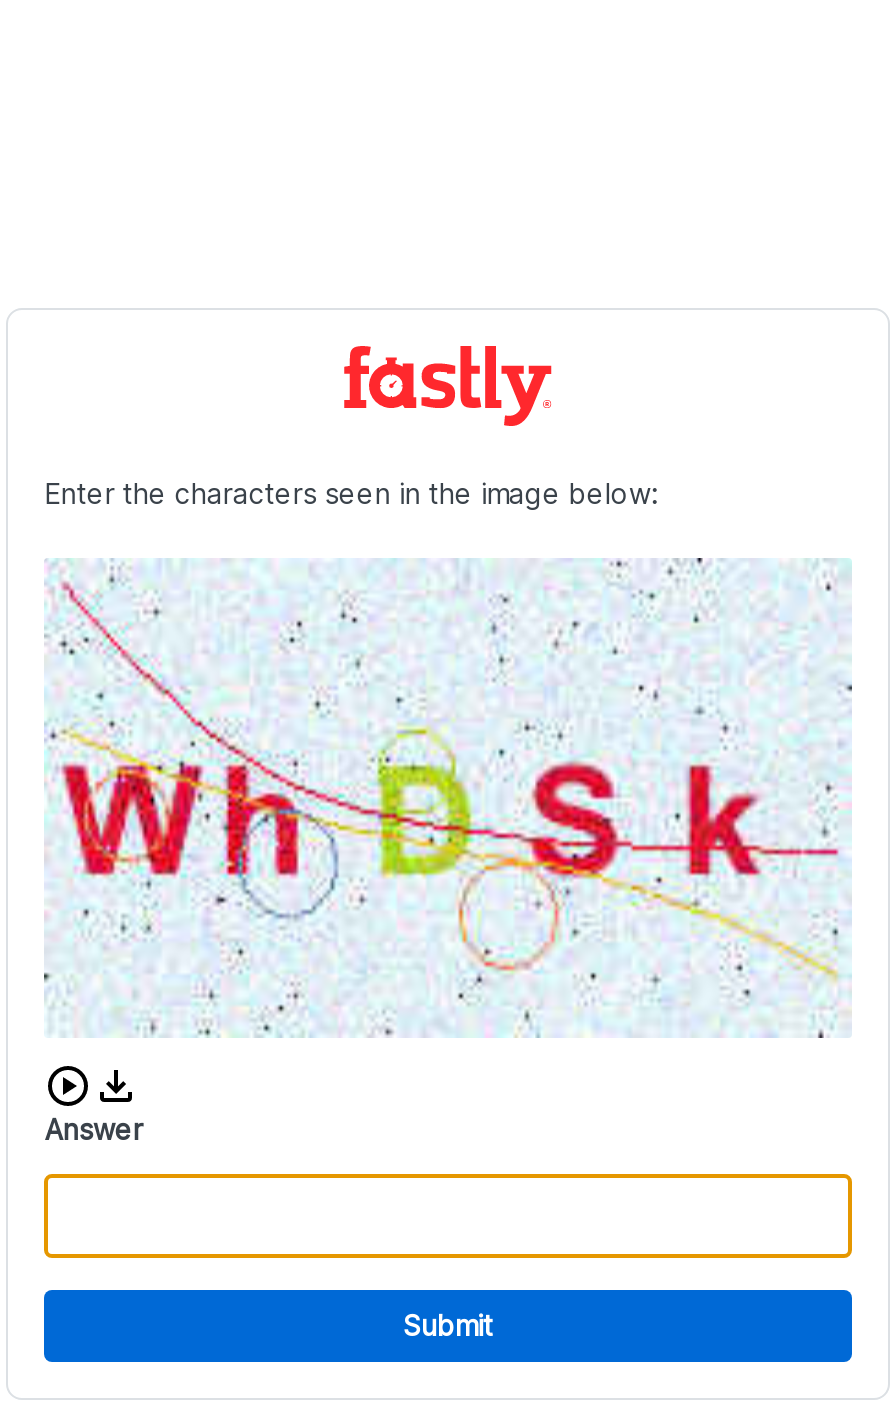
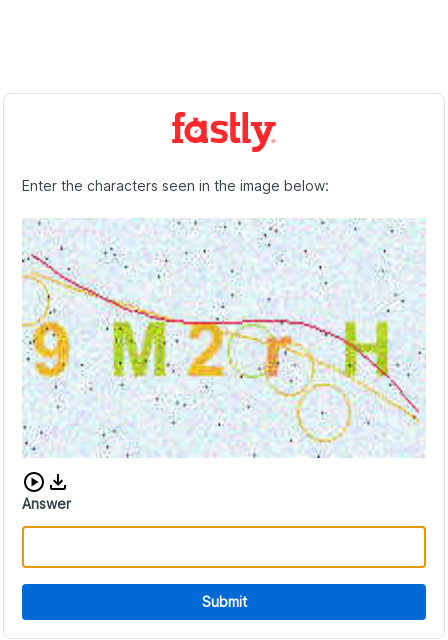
[46,556,852,1040] [image] -> [22,219,425,458] [image]

